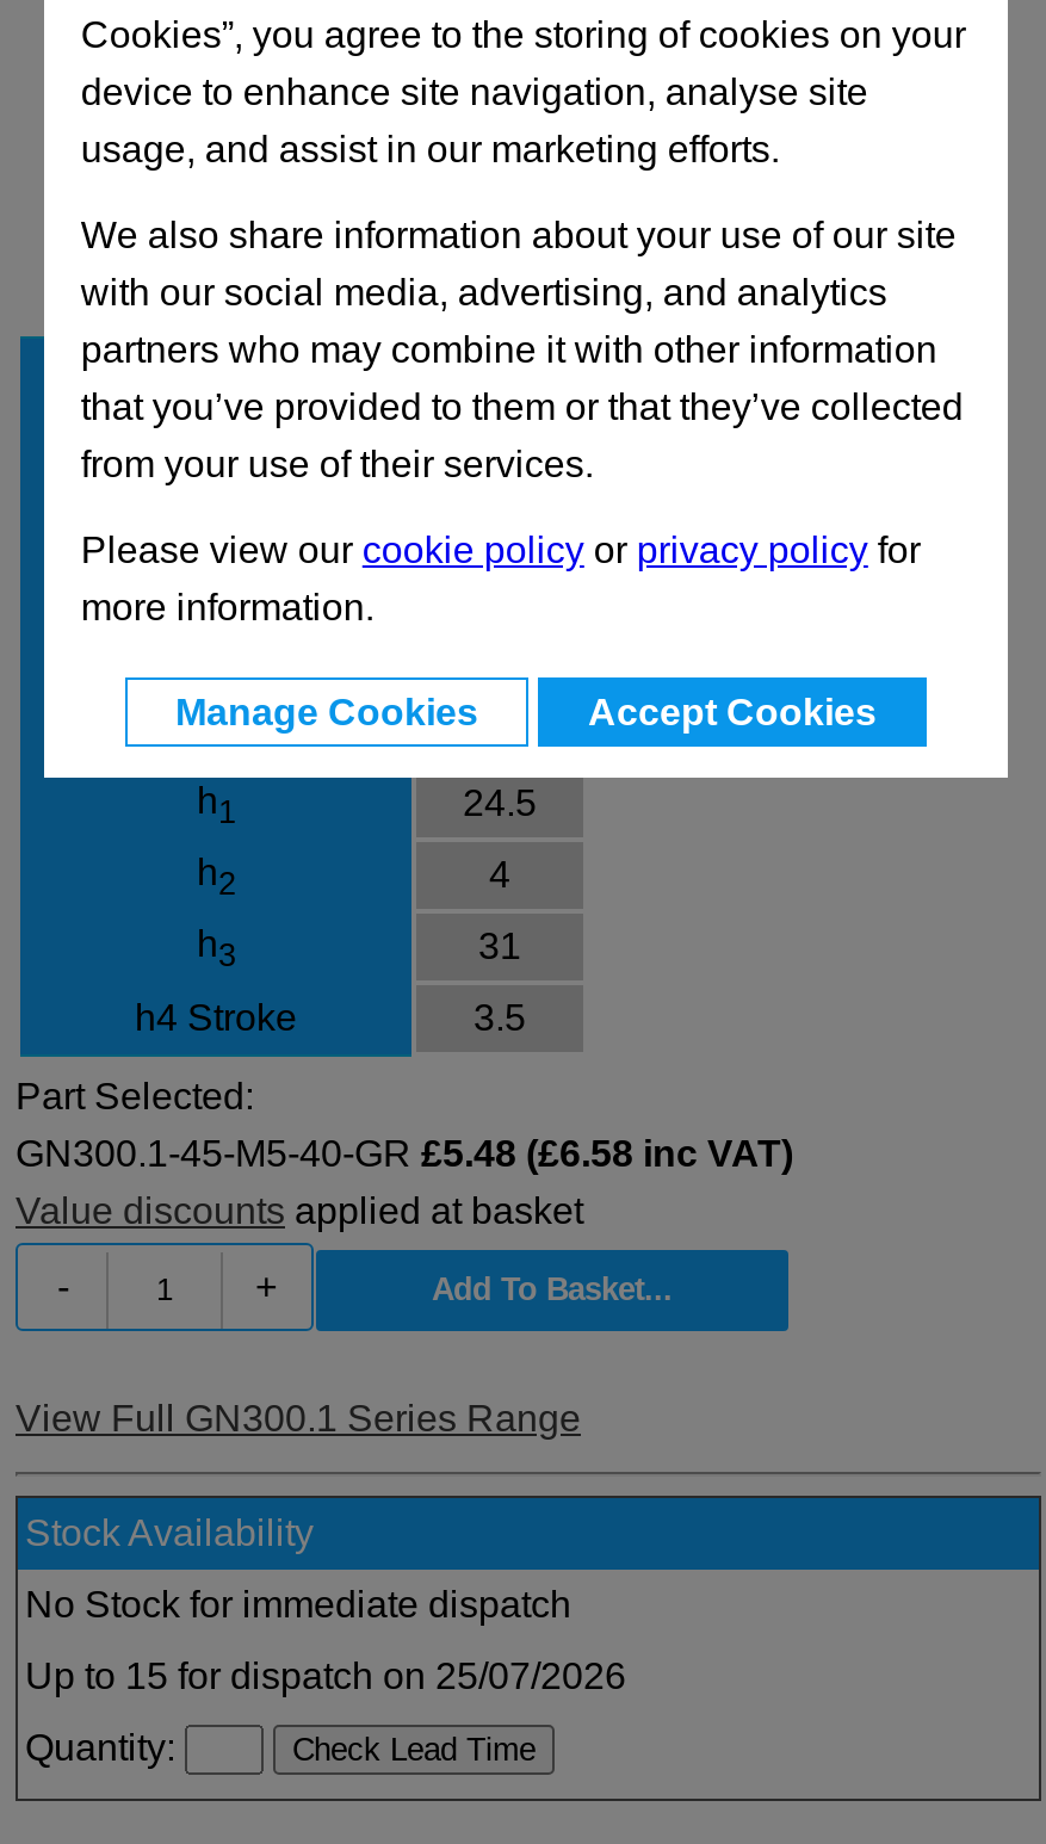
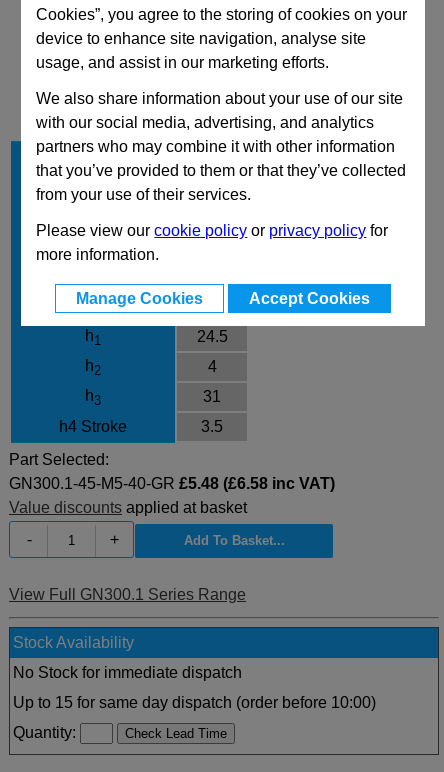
[25,1655,626,1695] Up to 15 for dispatch on 25/07/2026 -> [13,694,376,711] Up to 15 for same day dispatch (order before 10:00)

